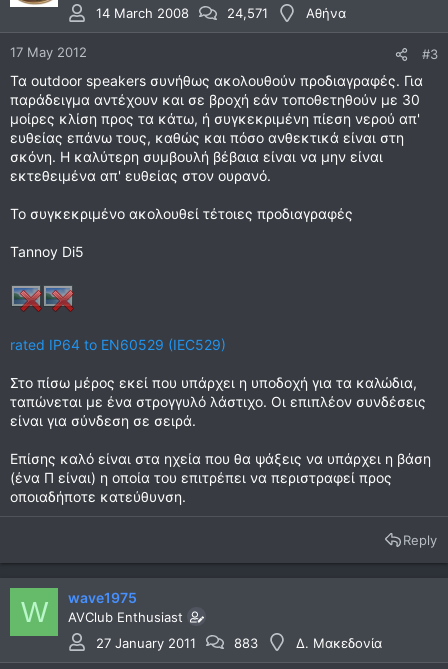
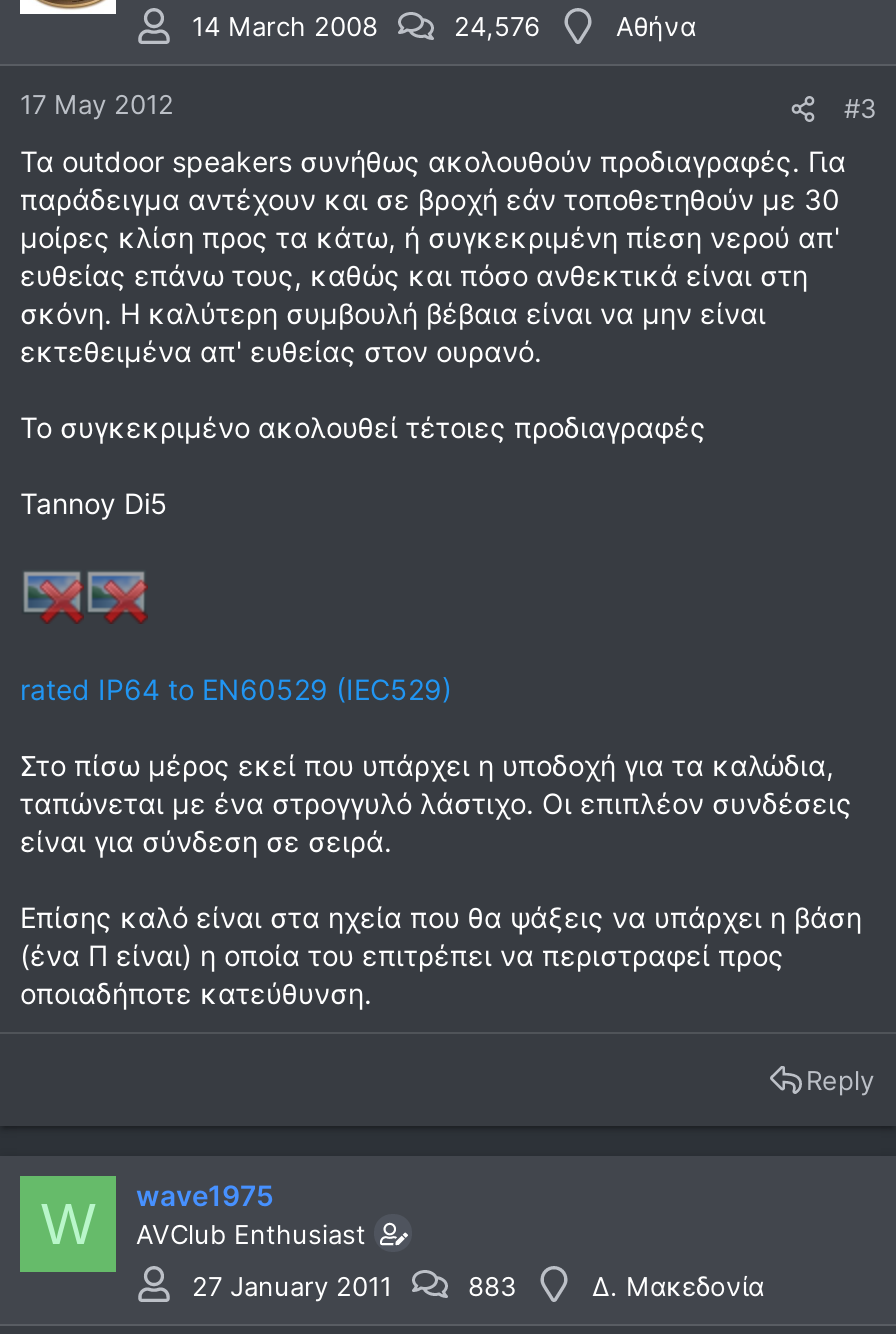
[227,5,268,21] 24,571 -> [454,10,540,42] 24,576

